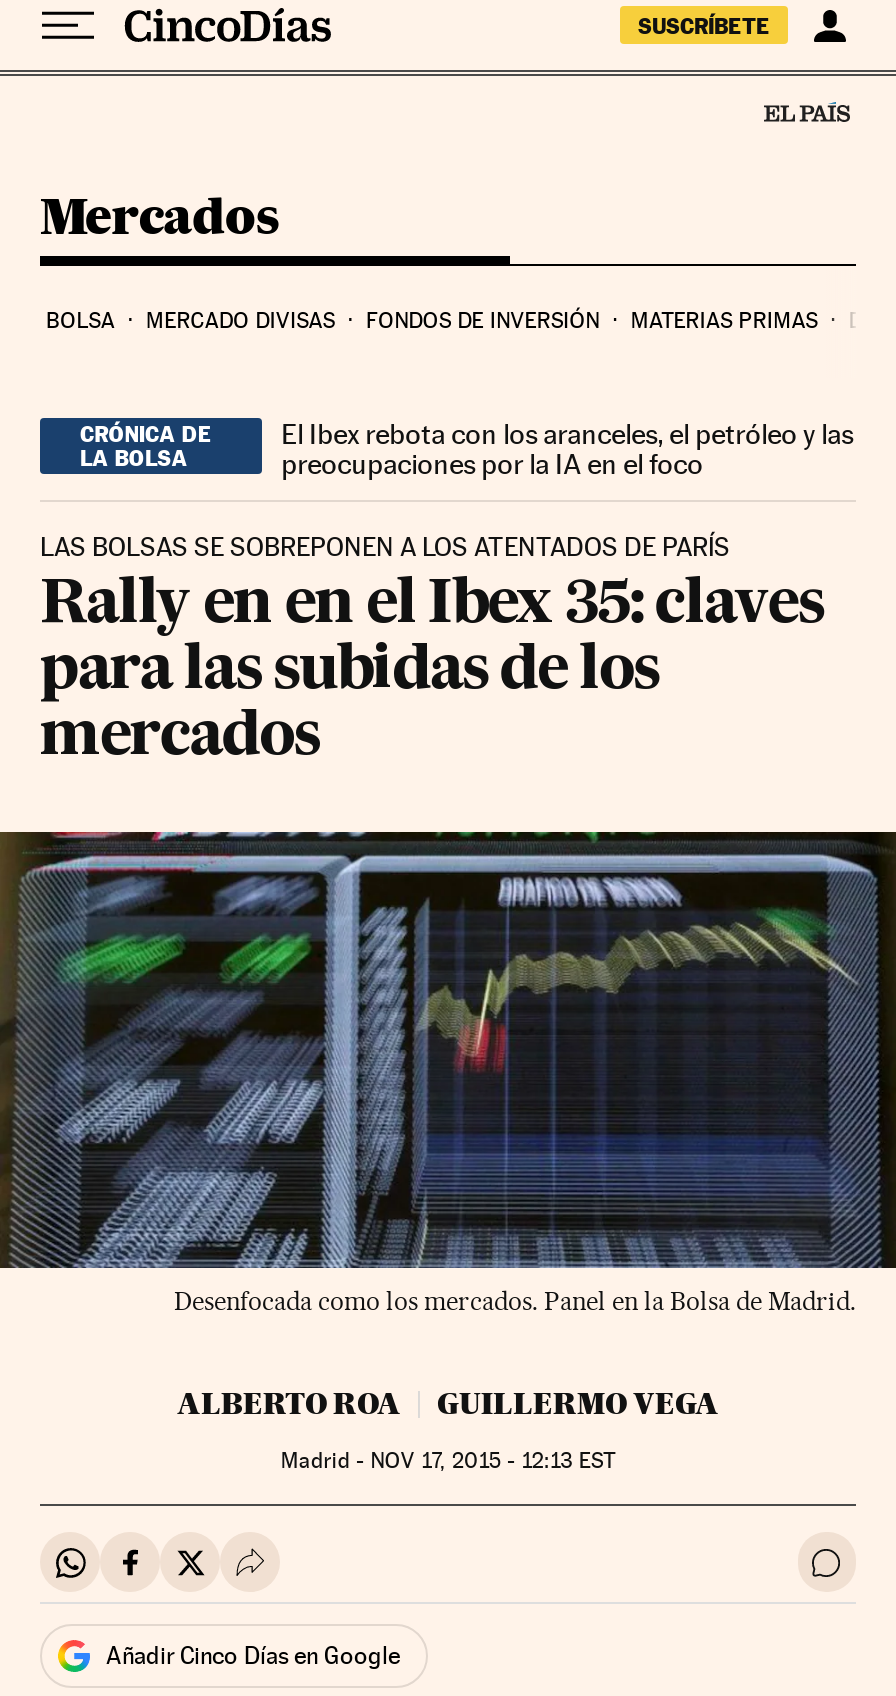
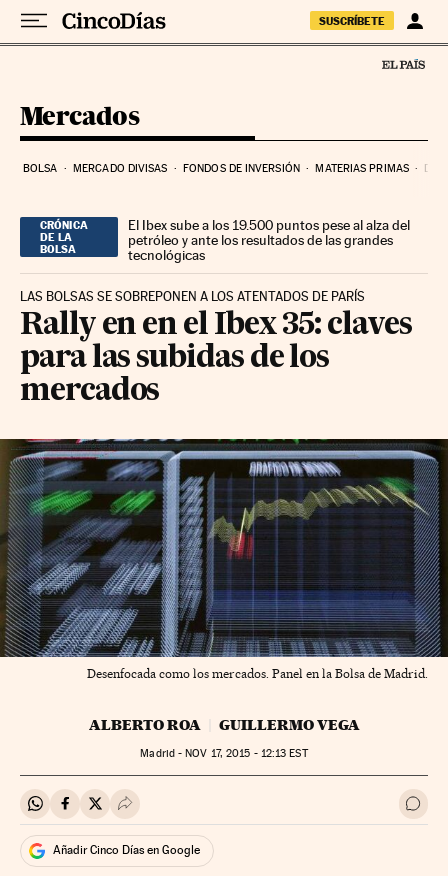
[281,417,853,479] El Ibex rebota con los aranceles, el petróleo y las | preocupaciones por la IA en el foco -> [128,217,410,263] El Ibex sube a los 19.500 puntos pese al alza del | petróleo y ante los resultados de las grandes | tecnológicas

